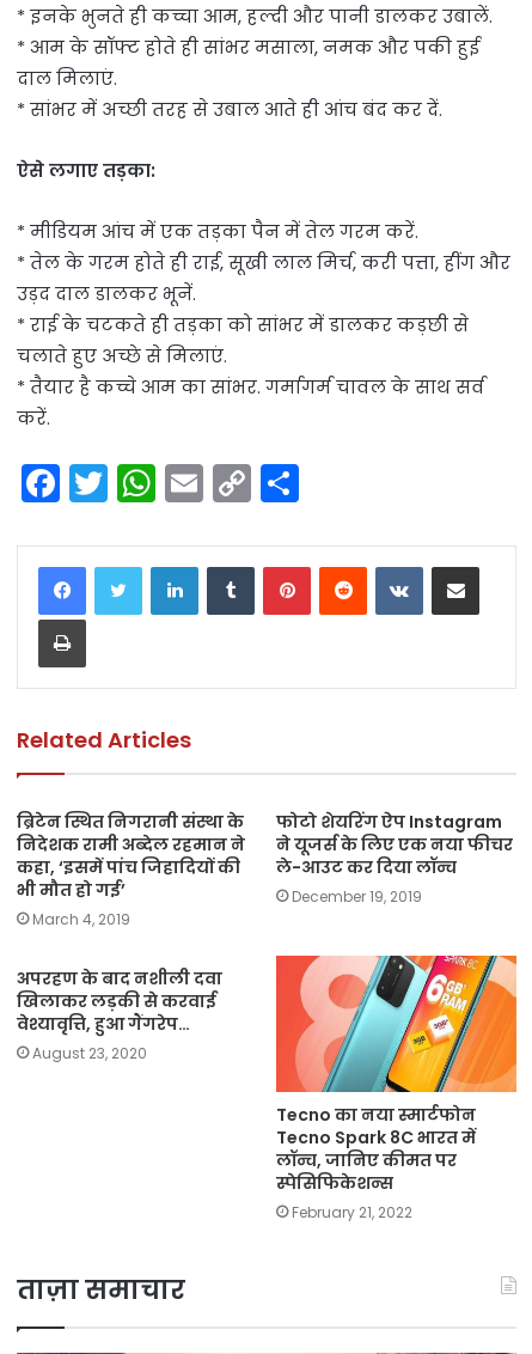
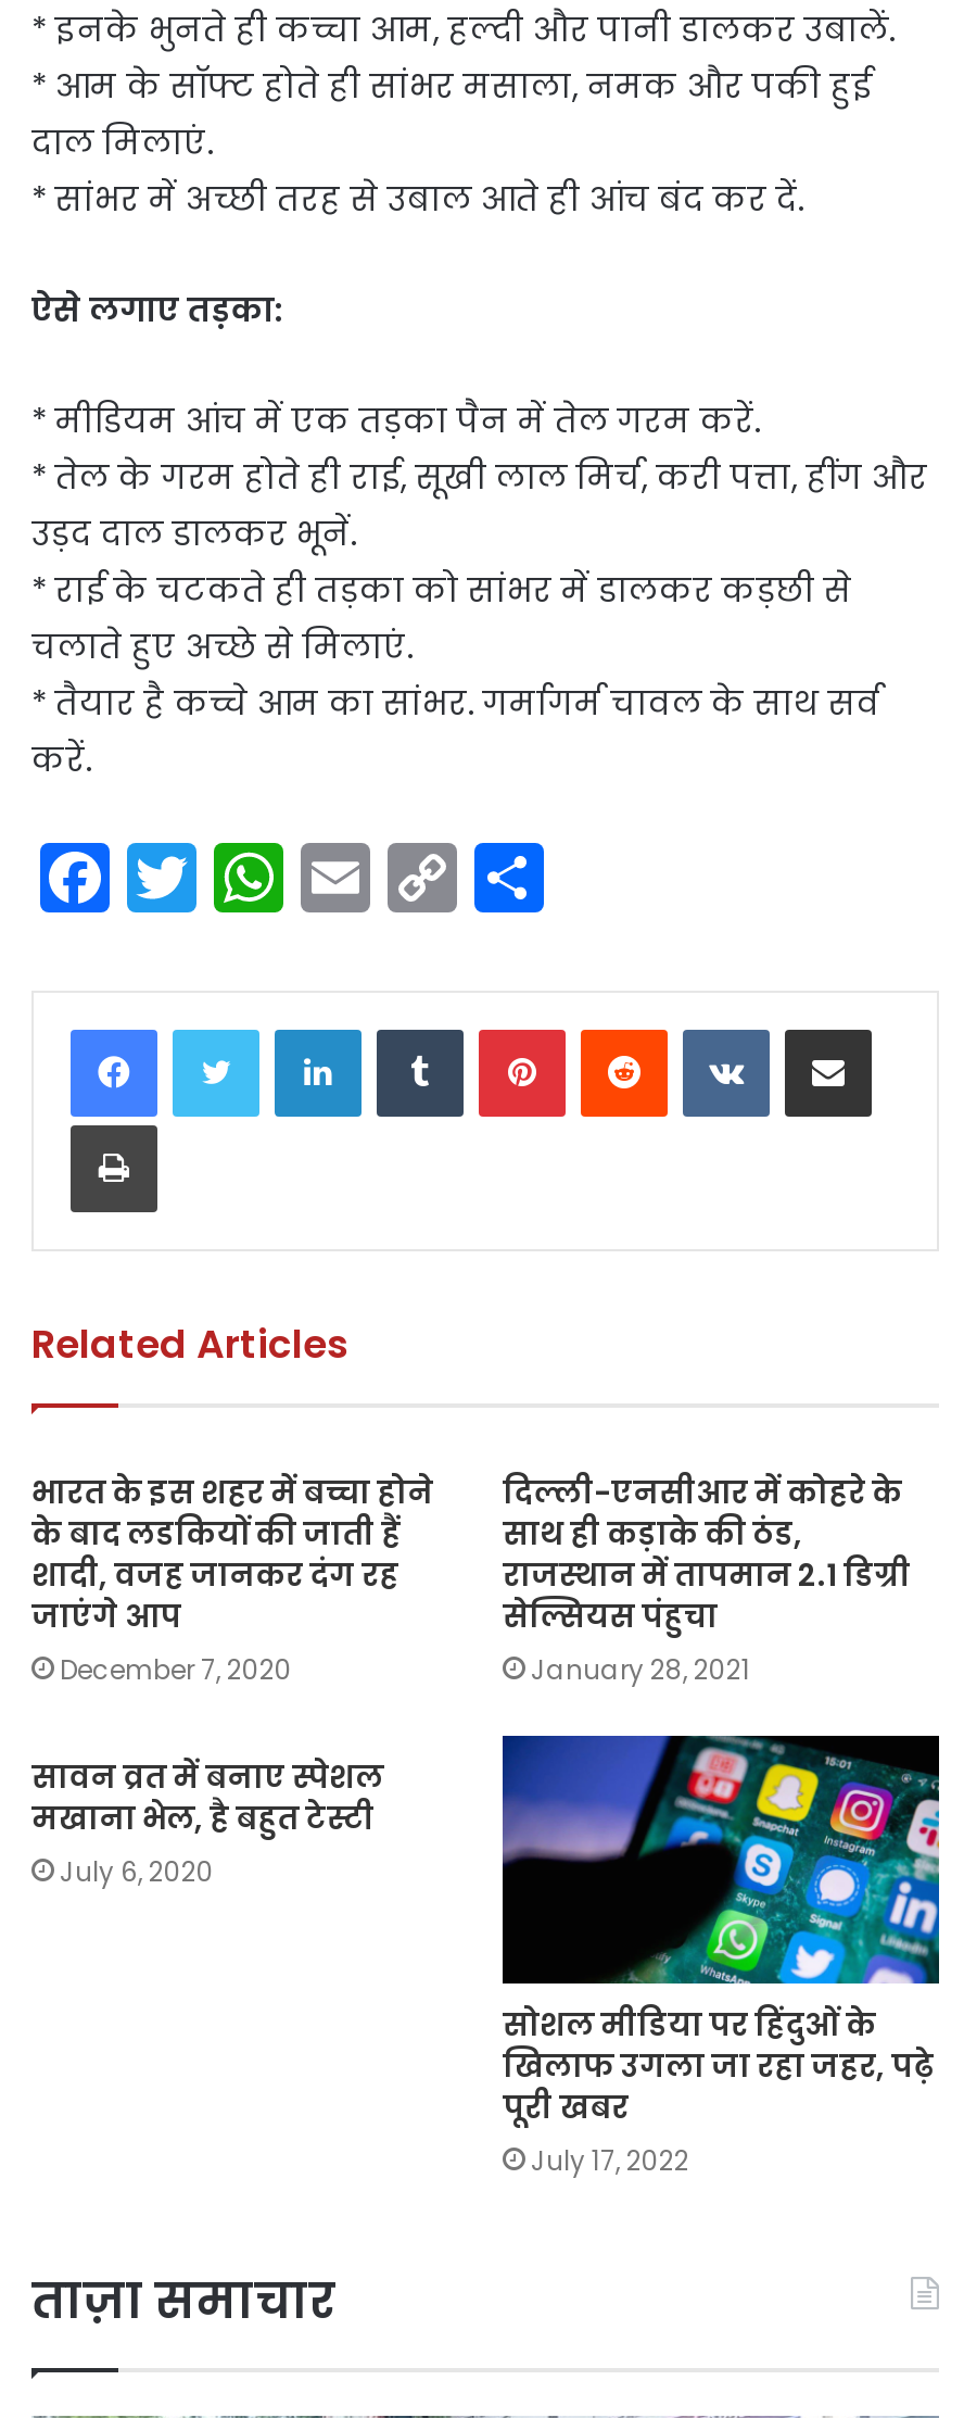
[17,810,245,930] ब्रिटेन स्थित निगरानी संस्था के | निदेशक रामी अब्देल रहमान ने | कहा, ‘इसमें पांच जिहादियों की | भी मौत हो गई’ | March 4, 2019 -> [31,1472,433,1689] भारत के इस शहर में बच्चा होने | के बाद लडकियों की जाती हैं | शादी, वजह जानकर दंग रह | जाएंगे आप | December 7, 2020
[276,810,513,907] फोटो शेयरिंग ऐप Instagram | ने यूजर्स के लिए एक नया फीचर | ले-आउट कर दिया लॉन्च | December 19, 2019 -> [503,1472,911,1689] दिल्ली-एनसीआर में कोहरे के | साथ ही कड़ाके की ठंड, | राजस्थान में तापमान 2.1 डिग्री | सेल्सियस पंहुचा | January 28, 2021
[275,954,518,1222] [image] | Tecno का नया स्मार्टफोन | Tecno Spark 8C भारत में | लॉन्च, जानिए कीमत पर | स्पेसिफिकेशन्स | February 21, 2022 -> [500,1734,941,2178] [image] | सोशल मीडिया पर हिंदुओं के | खिलाफ उगला जा रहा जहर, पढ़े | पूरी खबर | July 17, 2022
[17,967,222,1064] अपरहण के बाद नशीली दवा | खिलाकर लड़की से करवाई | वेश्यावृत्ति, हुआ गैंगरेप… | August 23, 2020 -> [31,1756,383,1891] सावन व्रत में बनाए स्पेशल | मखाना भेल, है बहुत टेस्टी | July 6, 2020

